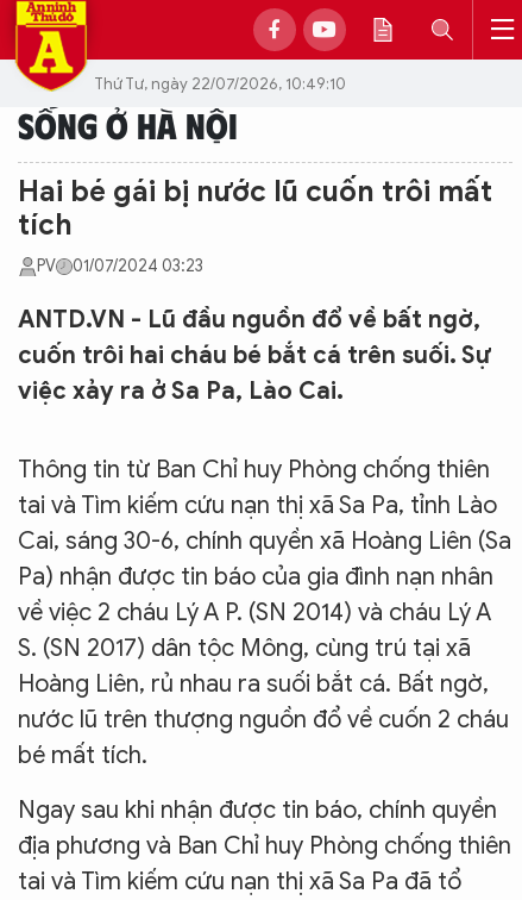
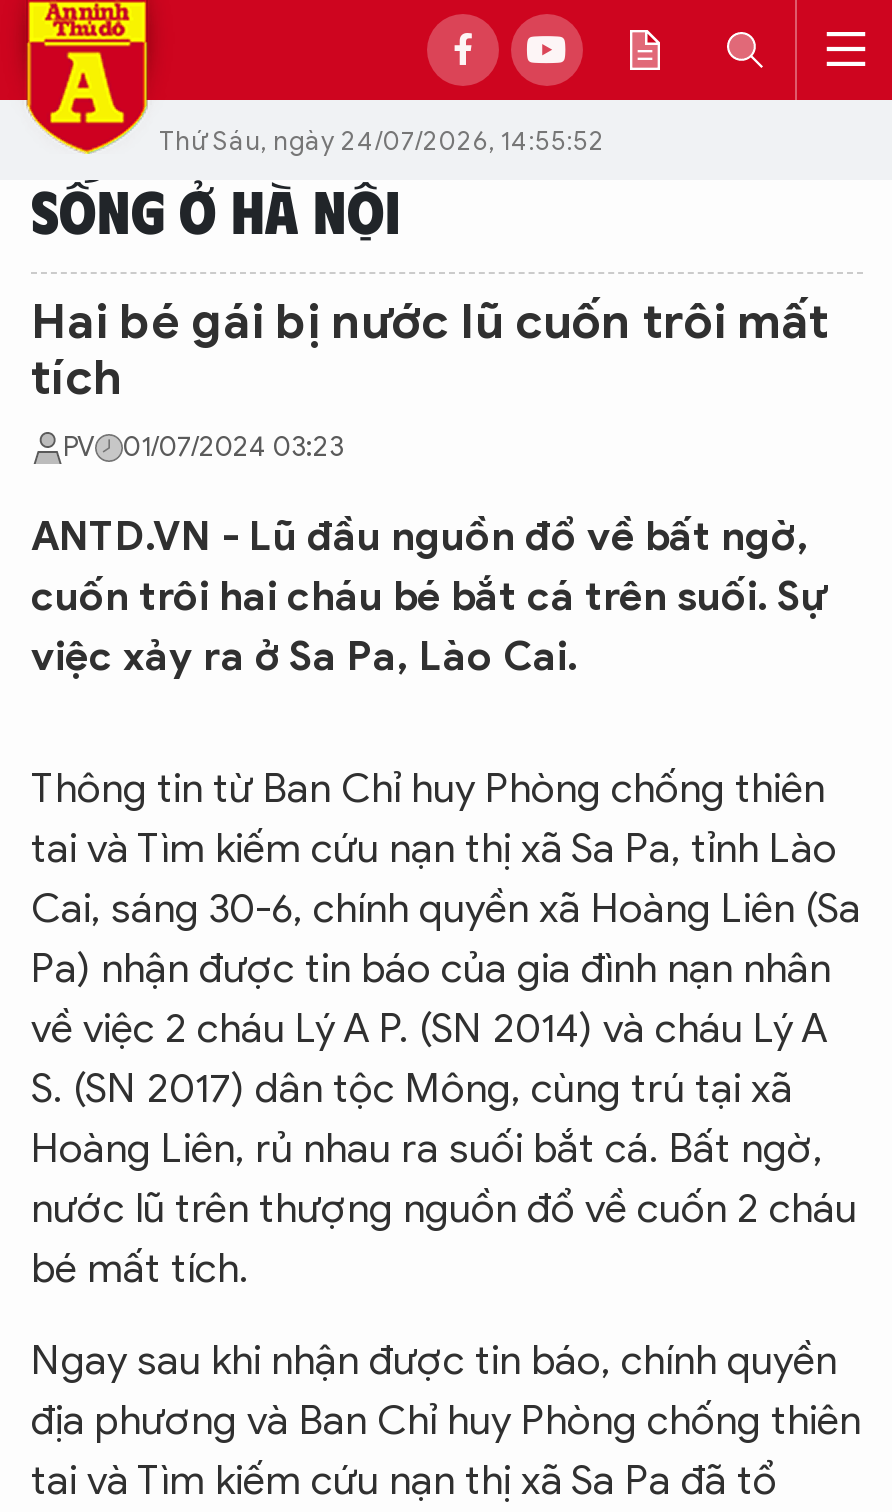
[94,73,346,93] Thứ Tư, ngày 22/07/2026, 10:49:10 -> [159,123,605,157] Thứ Sáu, ngày 24/07/2026, 14:55:52

